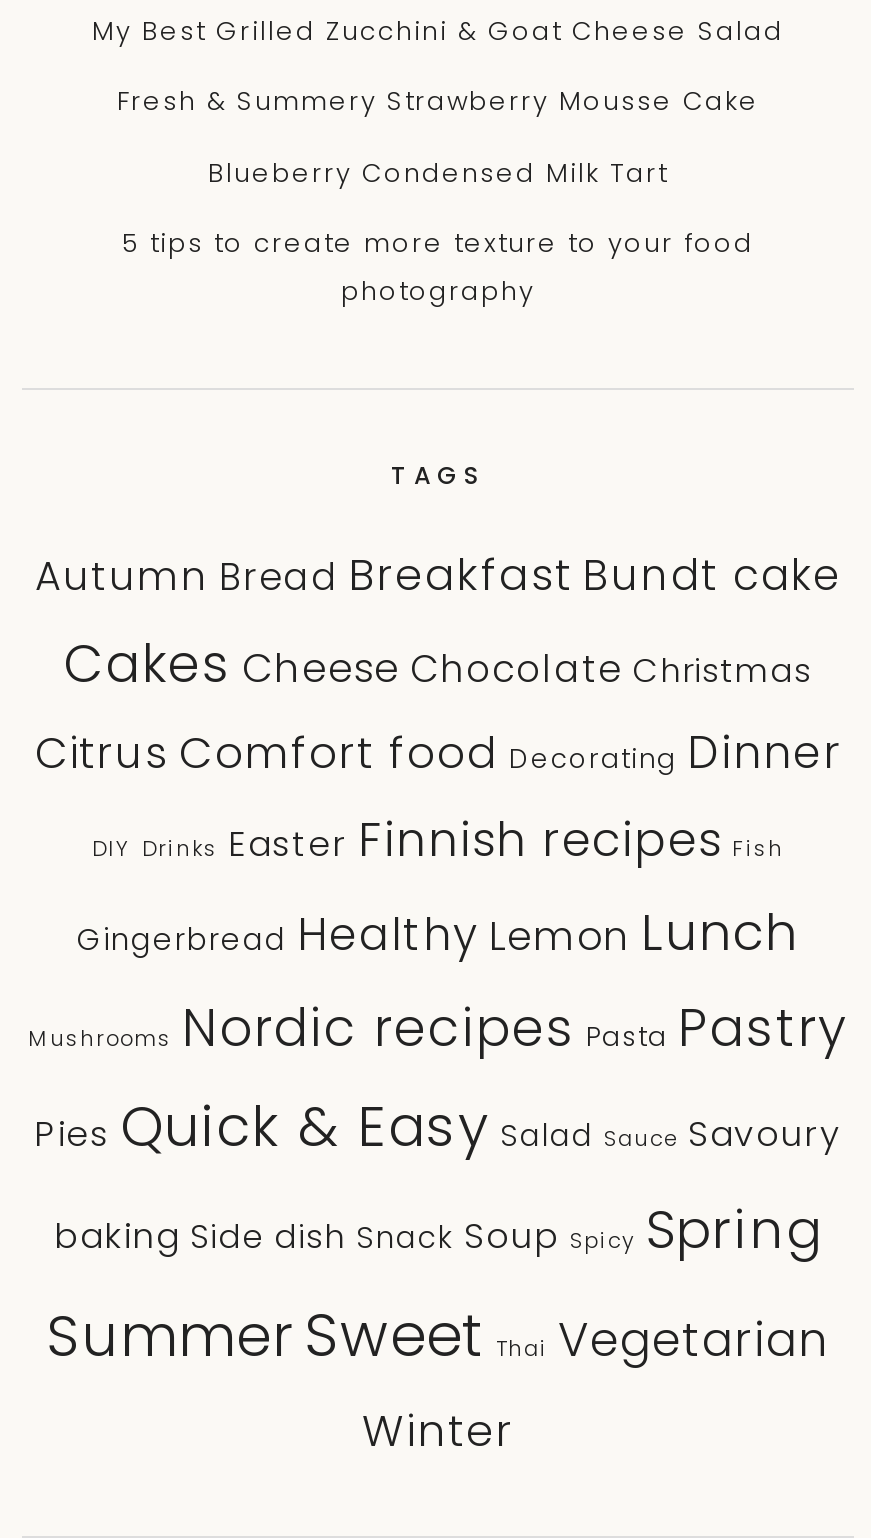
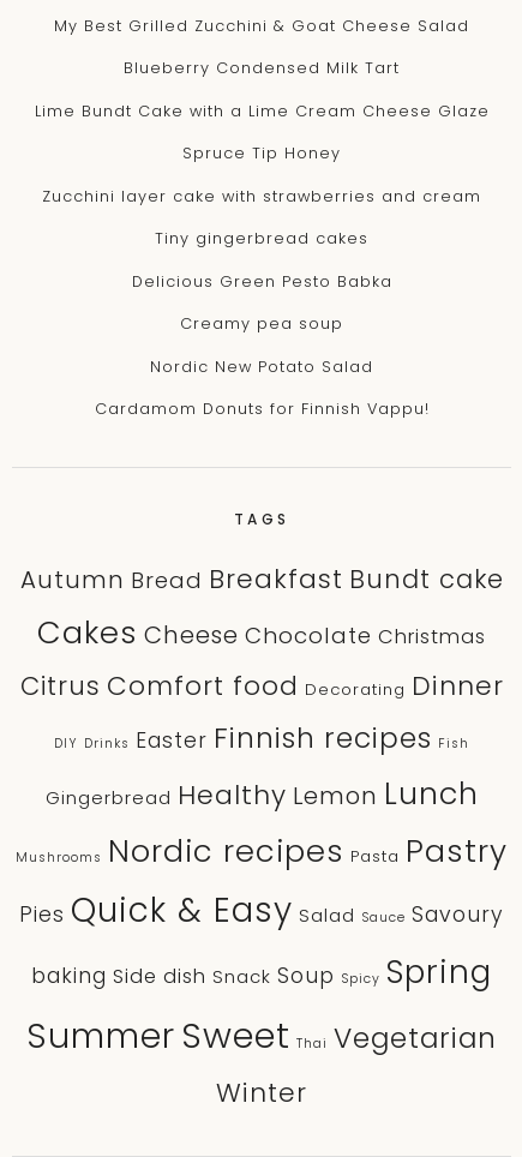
[117,84,759,118] Fresh & Summery Strawberry Mousse Cake -> none
moved [208,155,668,189] -> [124,58,400,78]: Blueberry Condensed Milk Tart
[122,226,754,308] 5 tips to create more texture to your food | photography -> [34,100,489,419] Lime Bundt Cake with a Lime Cream Cheese Glaze | Spruce Tip Honey | Zucchini layer cake with strawberries and cream | Tiny gingerbread cakes | Delicious Green Pesto Babka | Creamy pea soup | Nordic New Potato Salad | Cardamom Donuts for Finnish Vappu!

